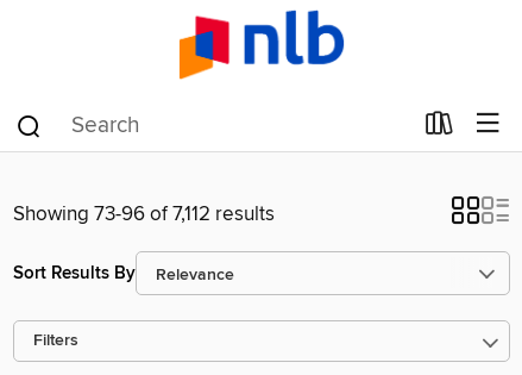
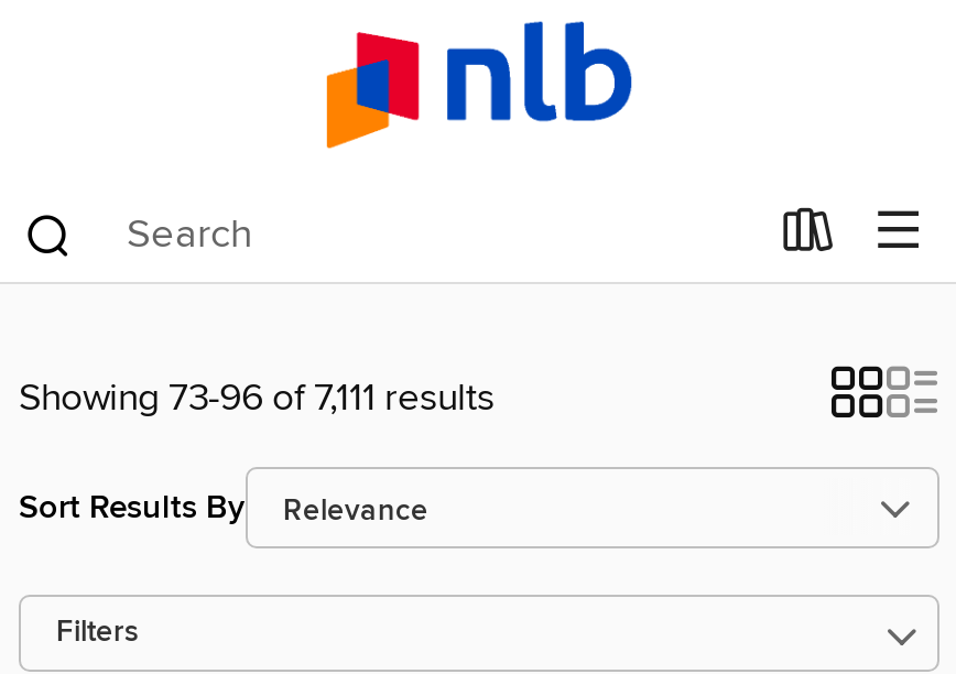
[13,201,275,227] Showing 73-96 of 7,112 results -> [19,374,495,423] Showing 73-96 of 7,111 results

